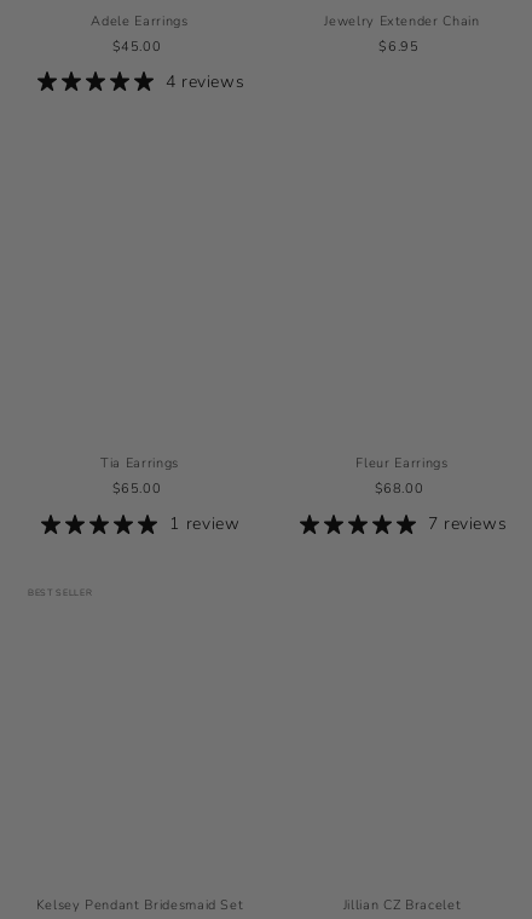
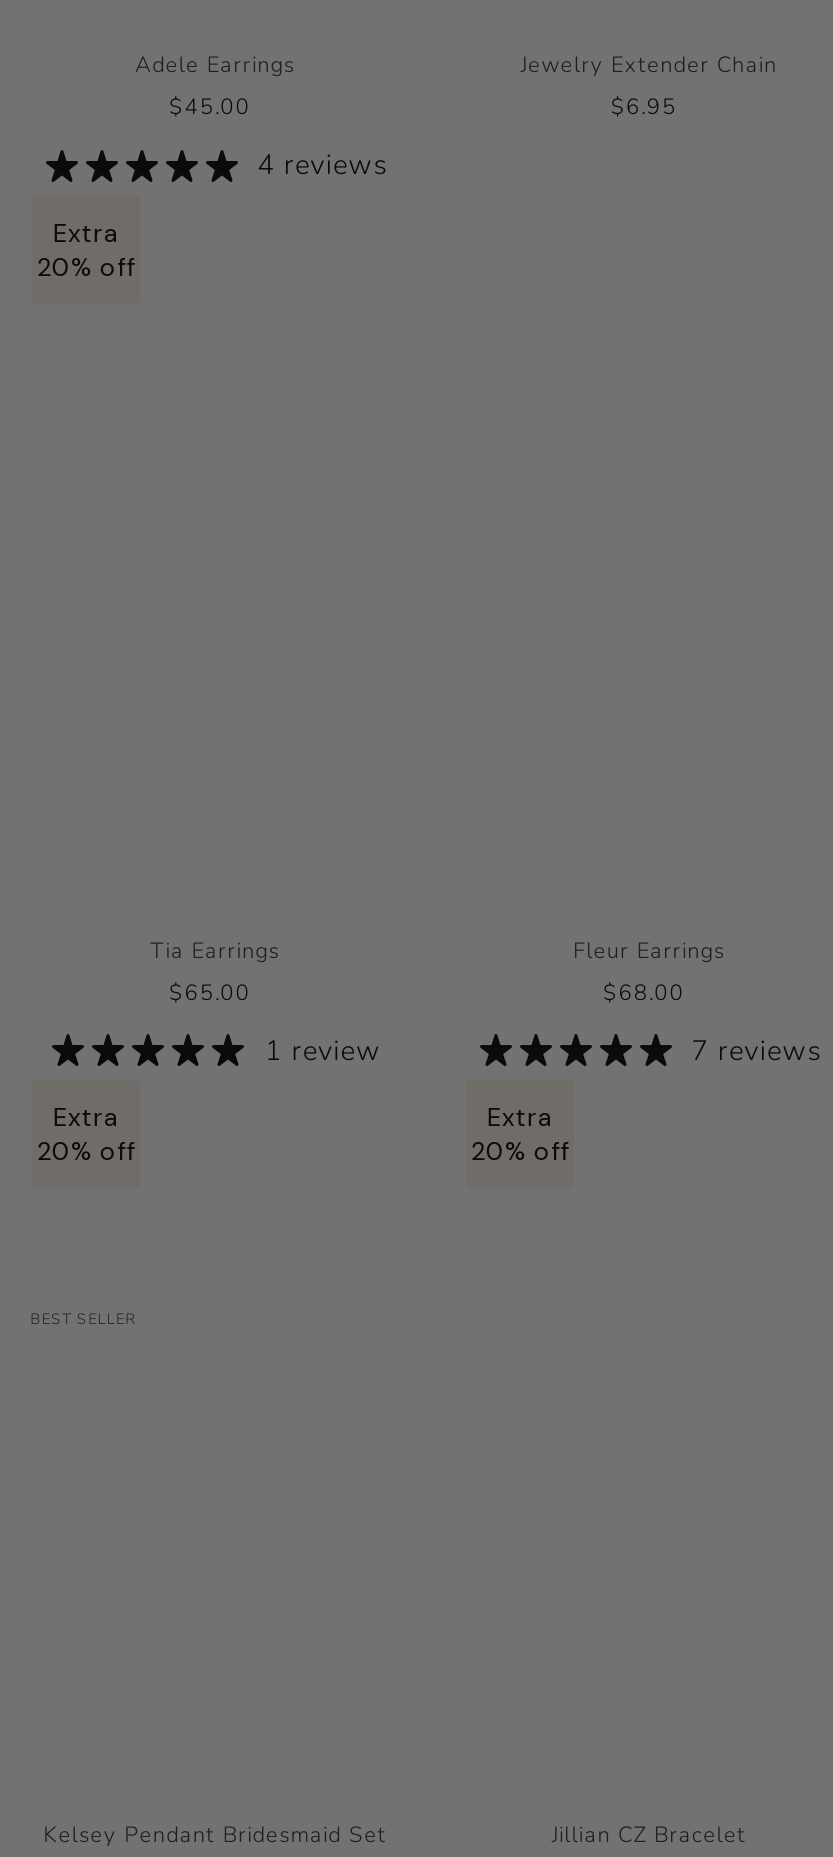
none -> [36,215,136,283] Extra | 20% off
none -> [36,1100,136,1168] Extra | 20% off
none -> [470,1100,570,1168] Extra | 20% off

